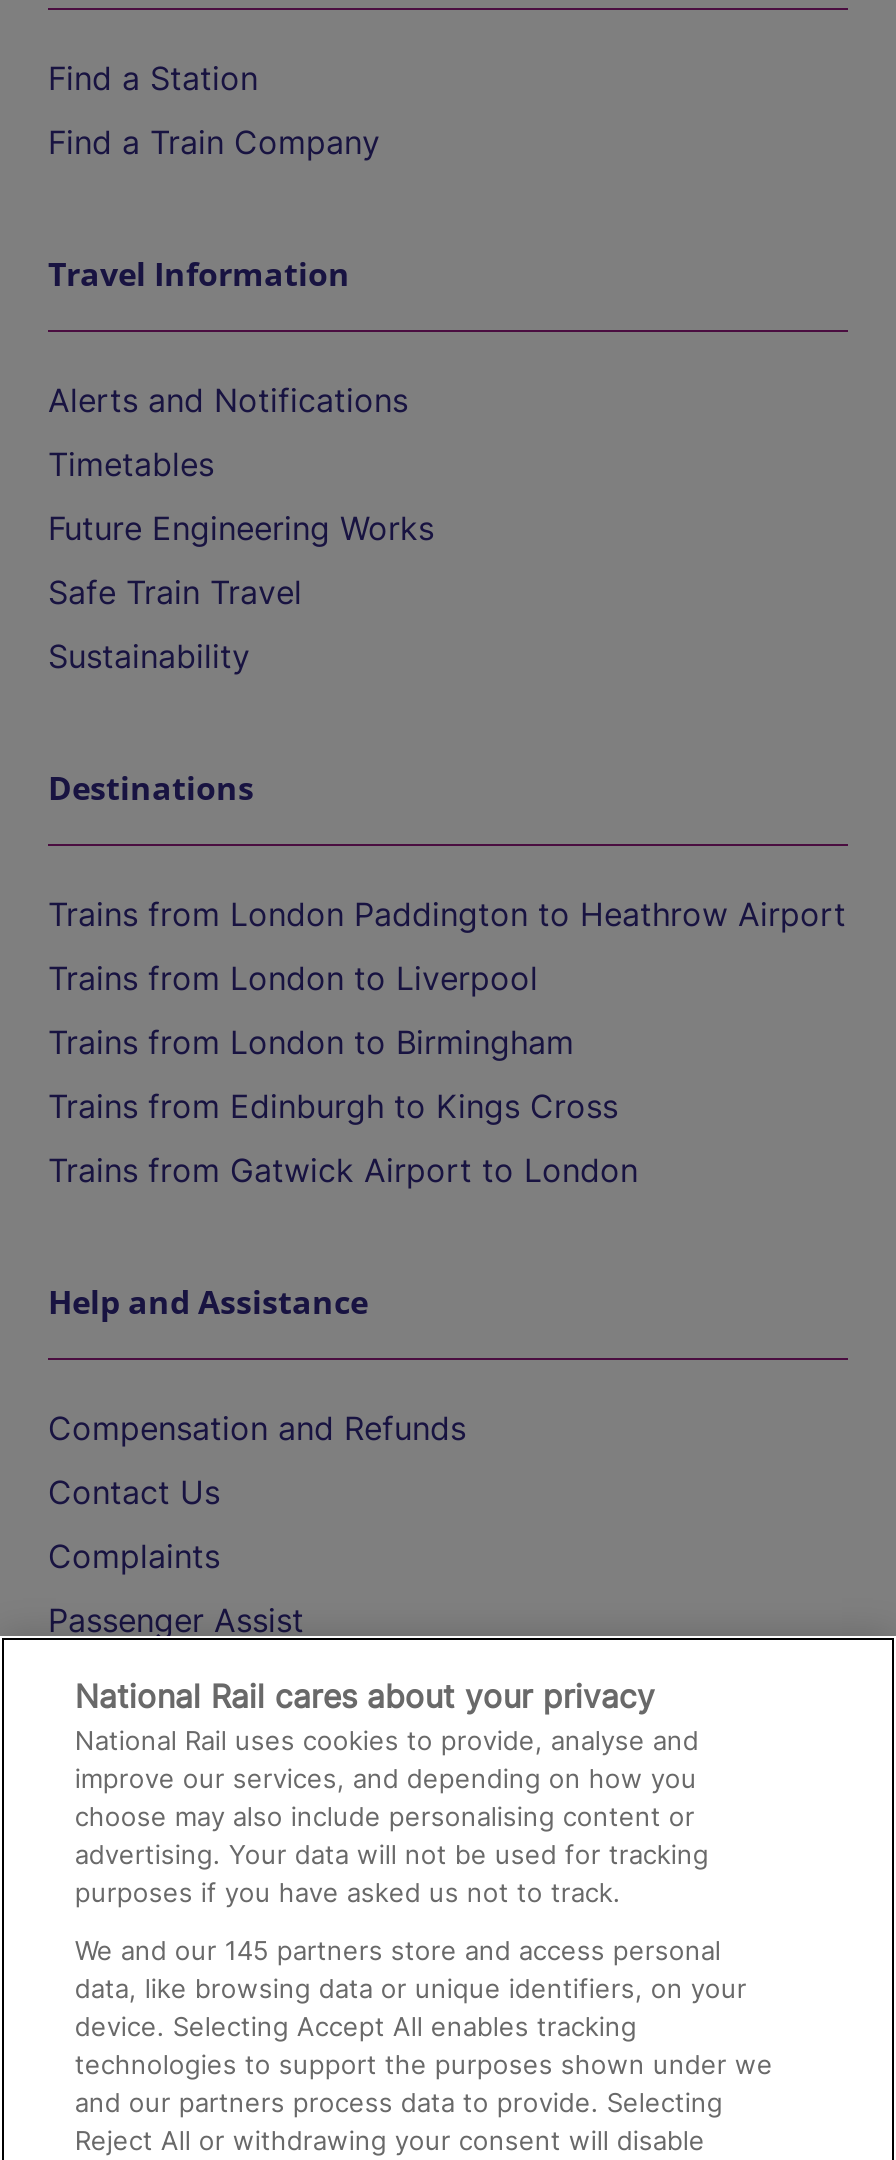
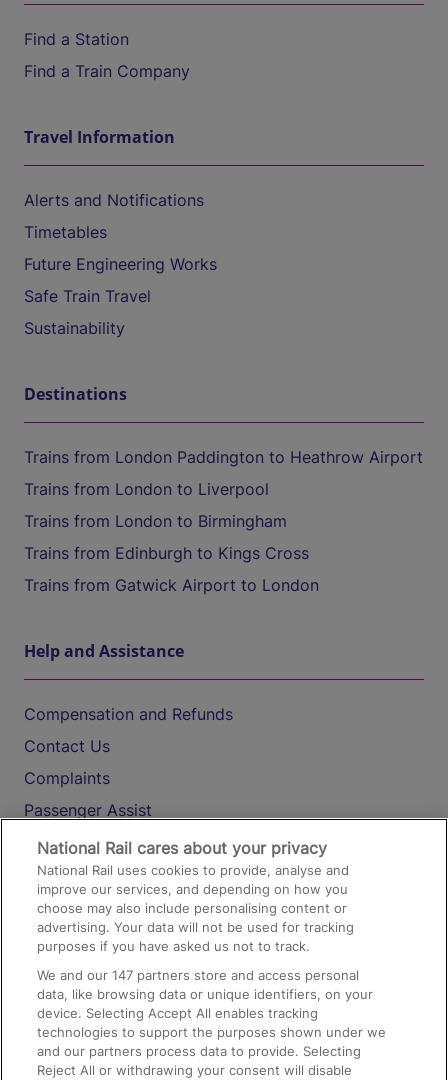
[75,1934,721,1966] We and our 145 partners store and access personal -> [37,967,359,983] We and our 147 partners store and access personal

